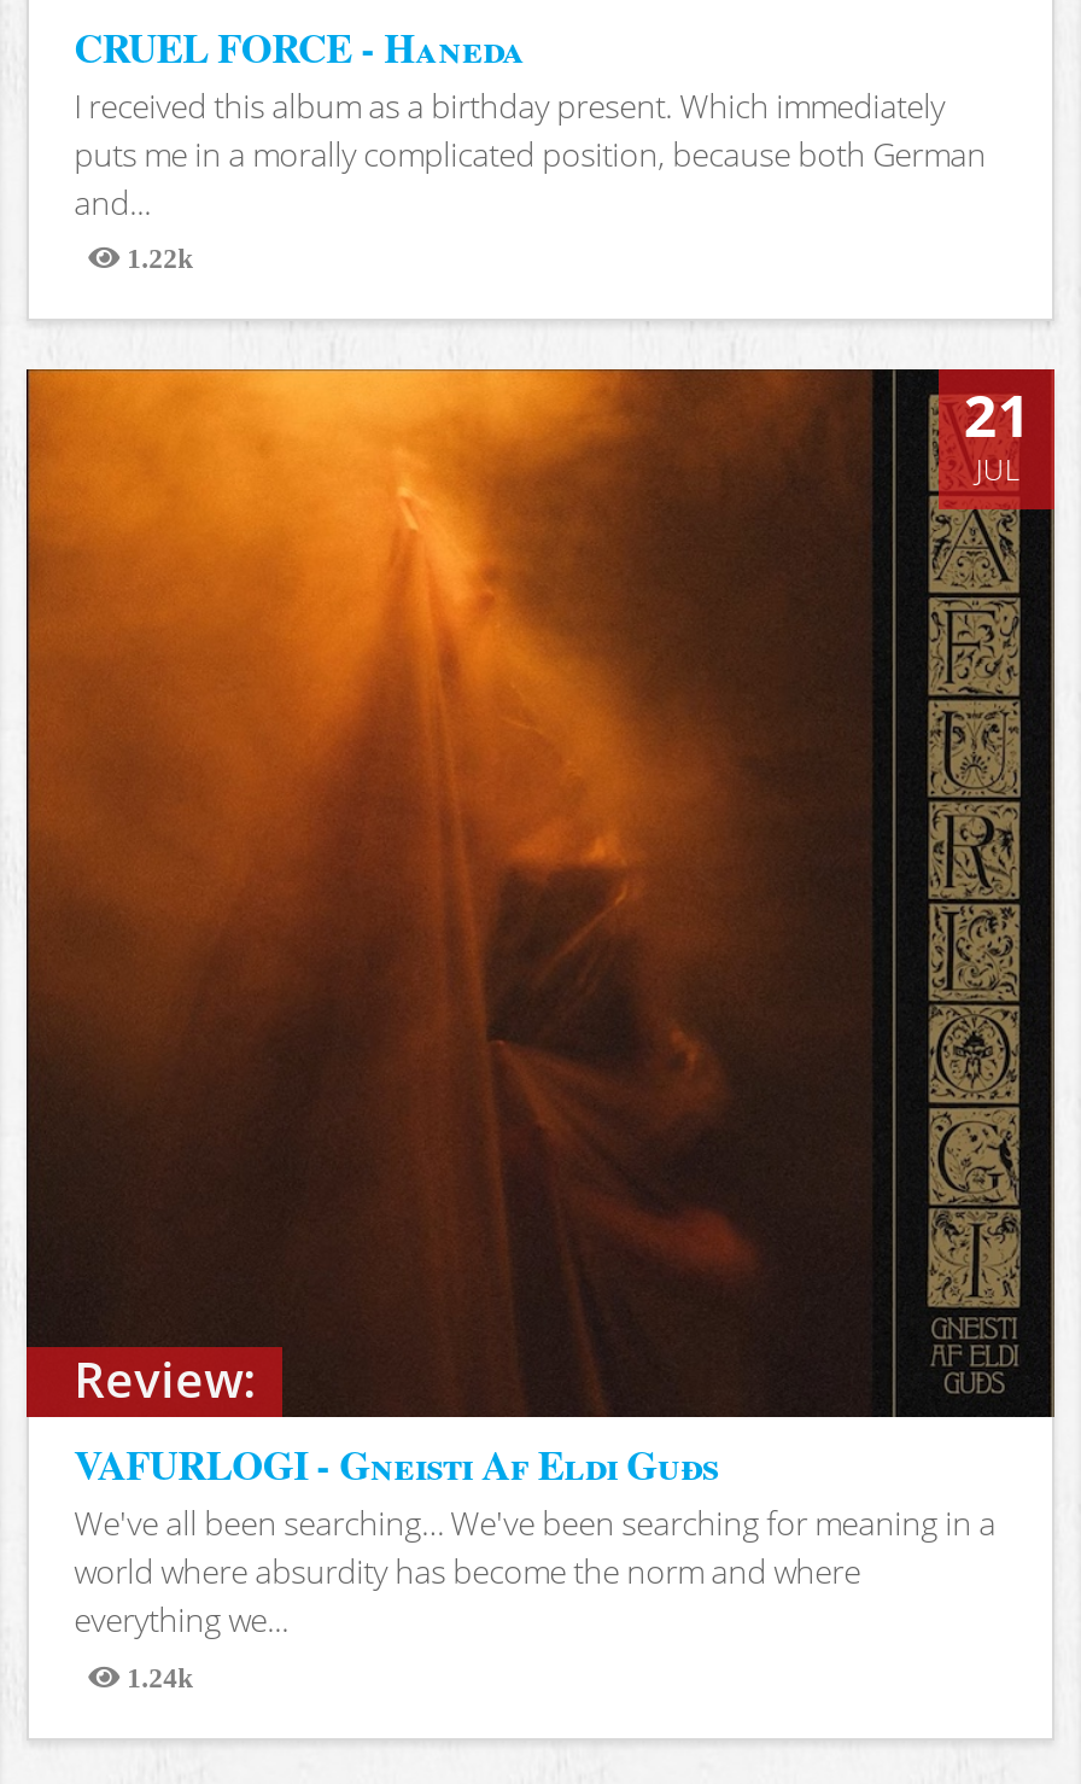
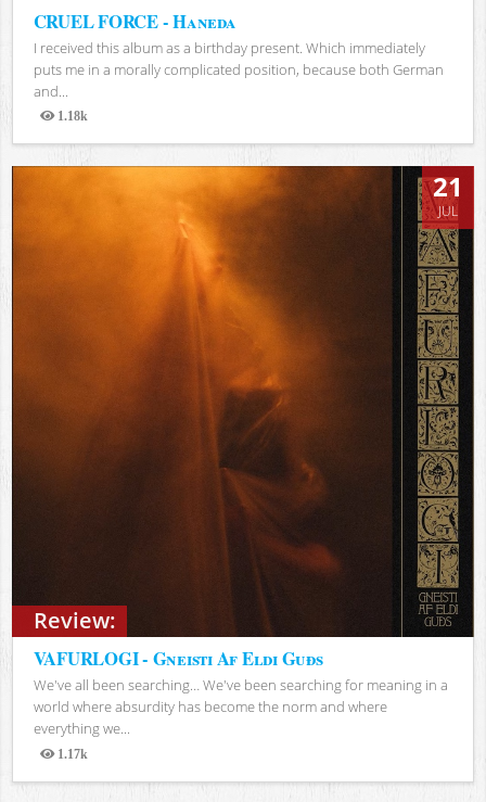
[120,244,195,271] 1.22k -> [54,110,88,122] 1.18k
[120,1662,195,1689] 1.24k -> [54,747,88,759] 1.17k

